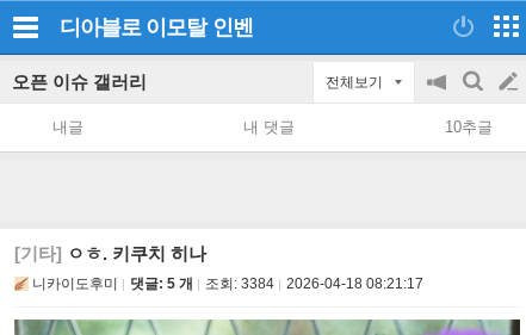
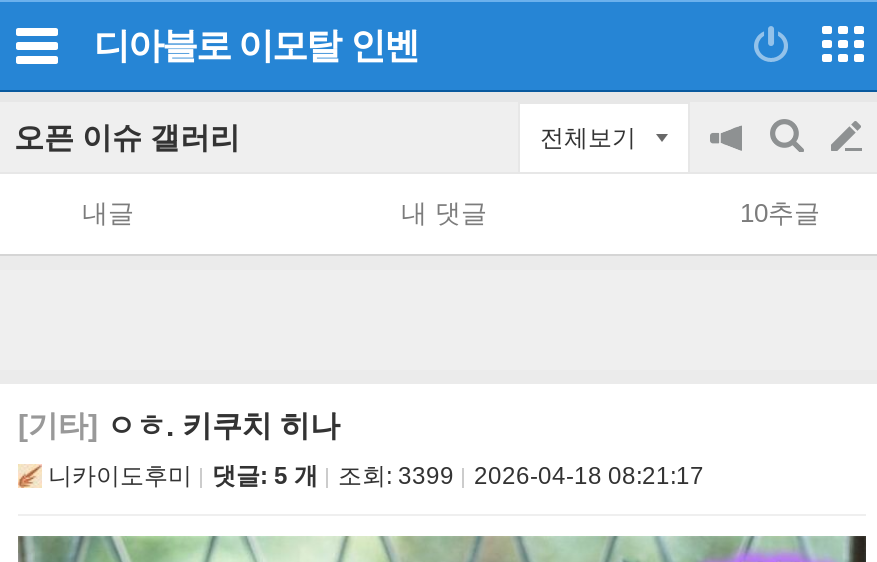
[32,275,423,292] 니카이도후미 댓글: 5 개 조회: 3384 2026-04-18 08:21:17 -> [48,462,704,490] 니카이도후미 댓글: 5 개 조회: 3399 2026-04-18 08:21:17

